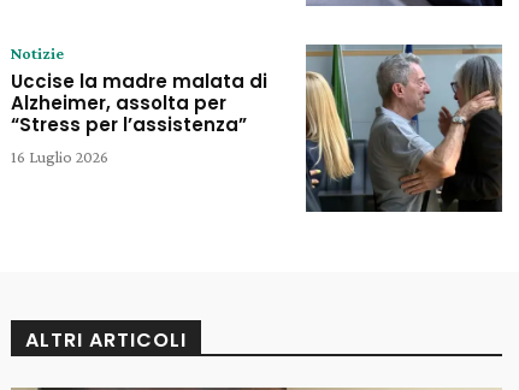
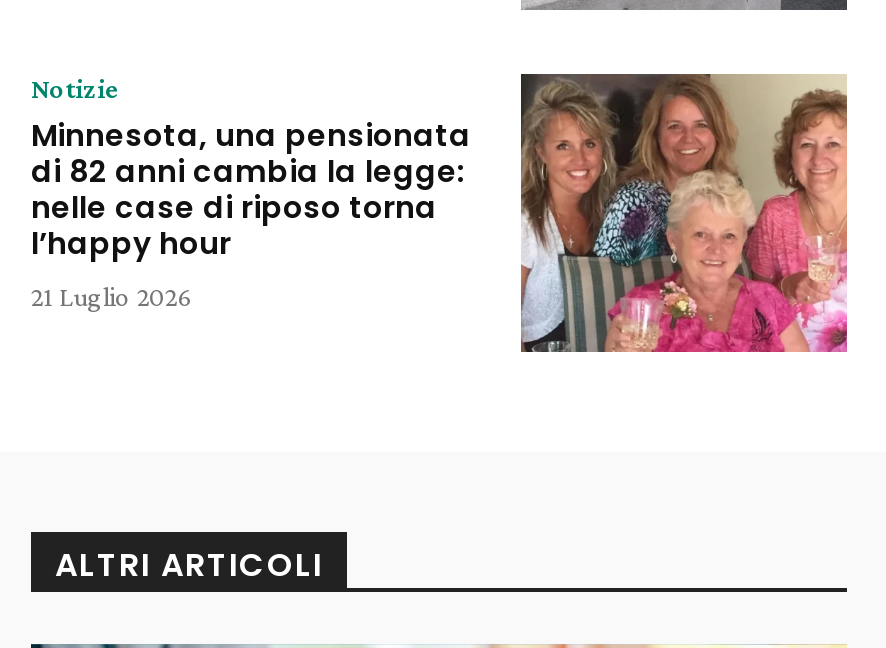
[11,45,503,213] [image] | Uccise la madre malata di | Alzheimer, assolta per | “Stress per l’assistenza” | 16 Luglio 2026 -> [31,72,849,354] [image] | Minnesota, una pensionata | di 82 anni cambia la legge: | nelle case di riposo torna | l’happy hour | 21 Luglio 2026

